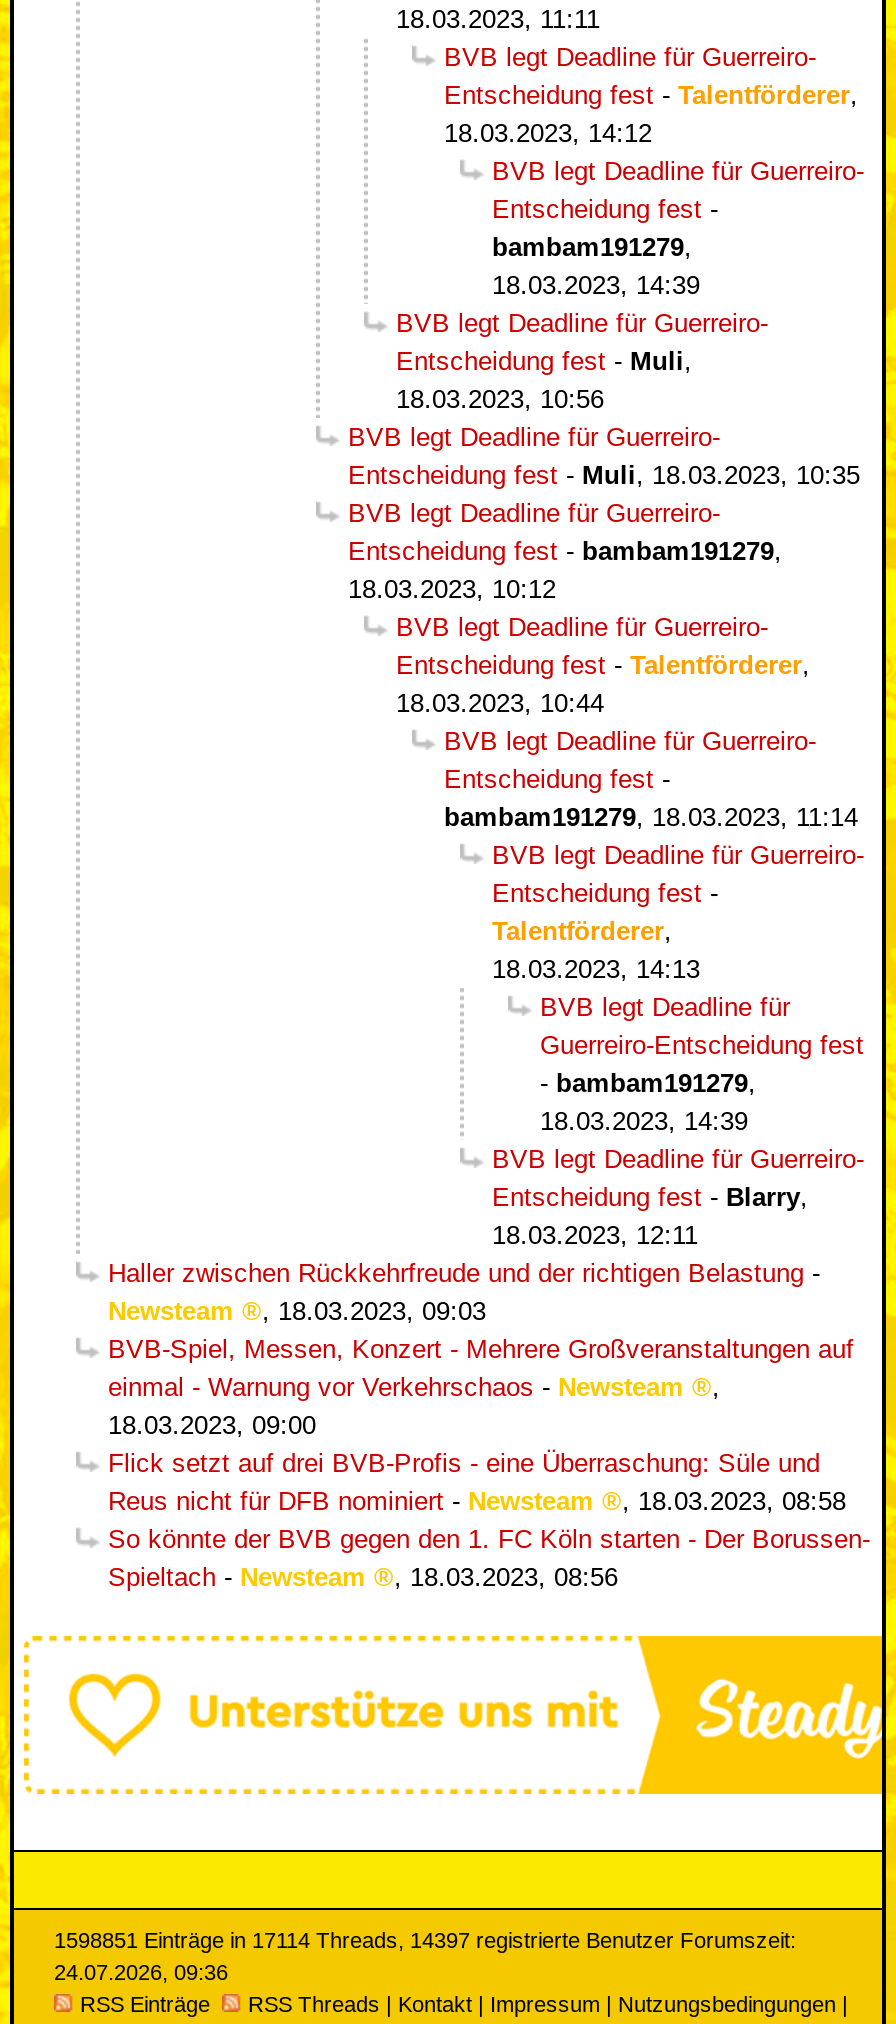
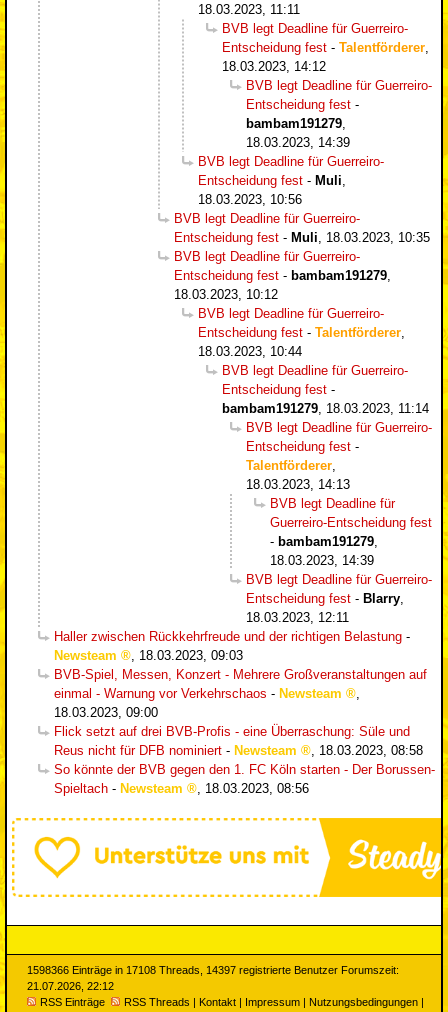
[54,1929,796,1953] 1598851 Einträge in 17114 Threads, 14397 registrierte Benutzer Forumszeit: -> [27,964,399,976] 1598366 Einträge in 17108 Threads, 14397 registrierte Benutzer Forumszeit:
[54,1961,228,1985] 24.07.2026, 09:36 -> [27,980,114,992] 21.07.2026, 22:12

